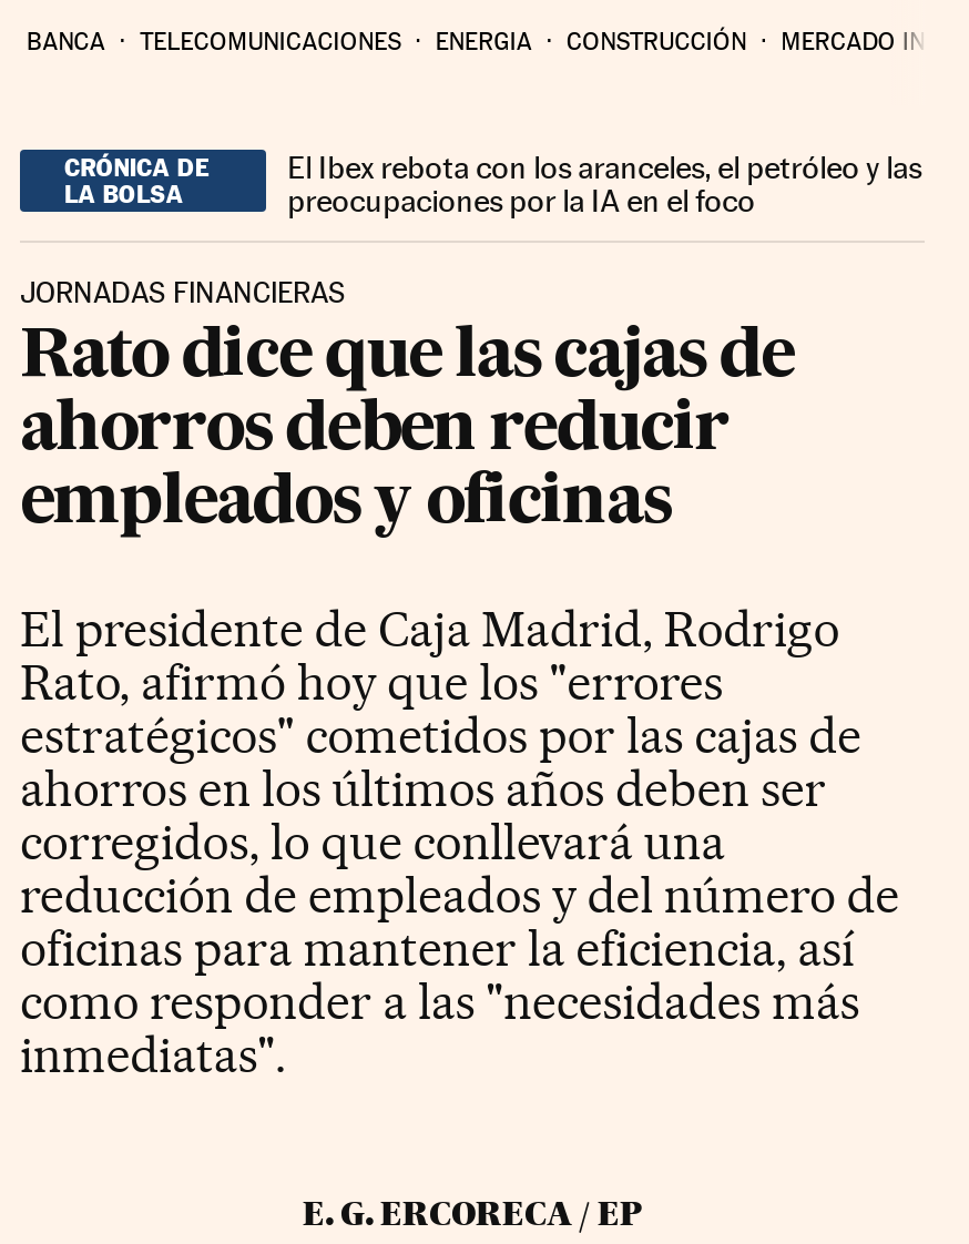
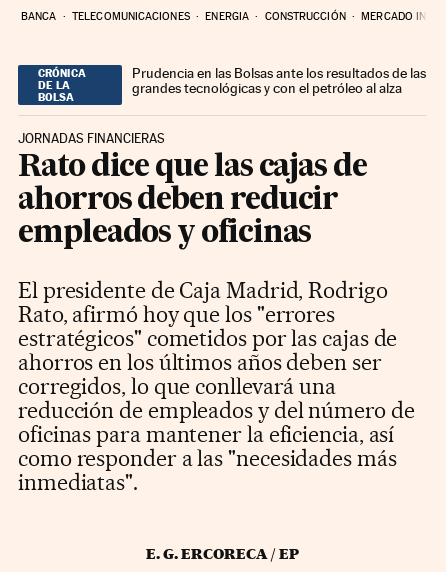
[287,149,922,218] El Ibex rebota con los aranceles, el petróleo y las | preocupaciones por la IA en el foco -> [132,65,426,96] Prudencia en las Bolsas ante los resultados de las | grandes tecnológicas y con el petróleo al alza

